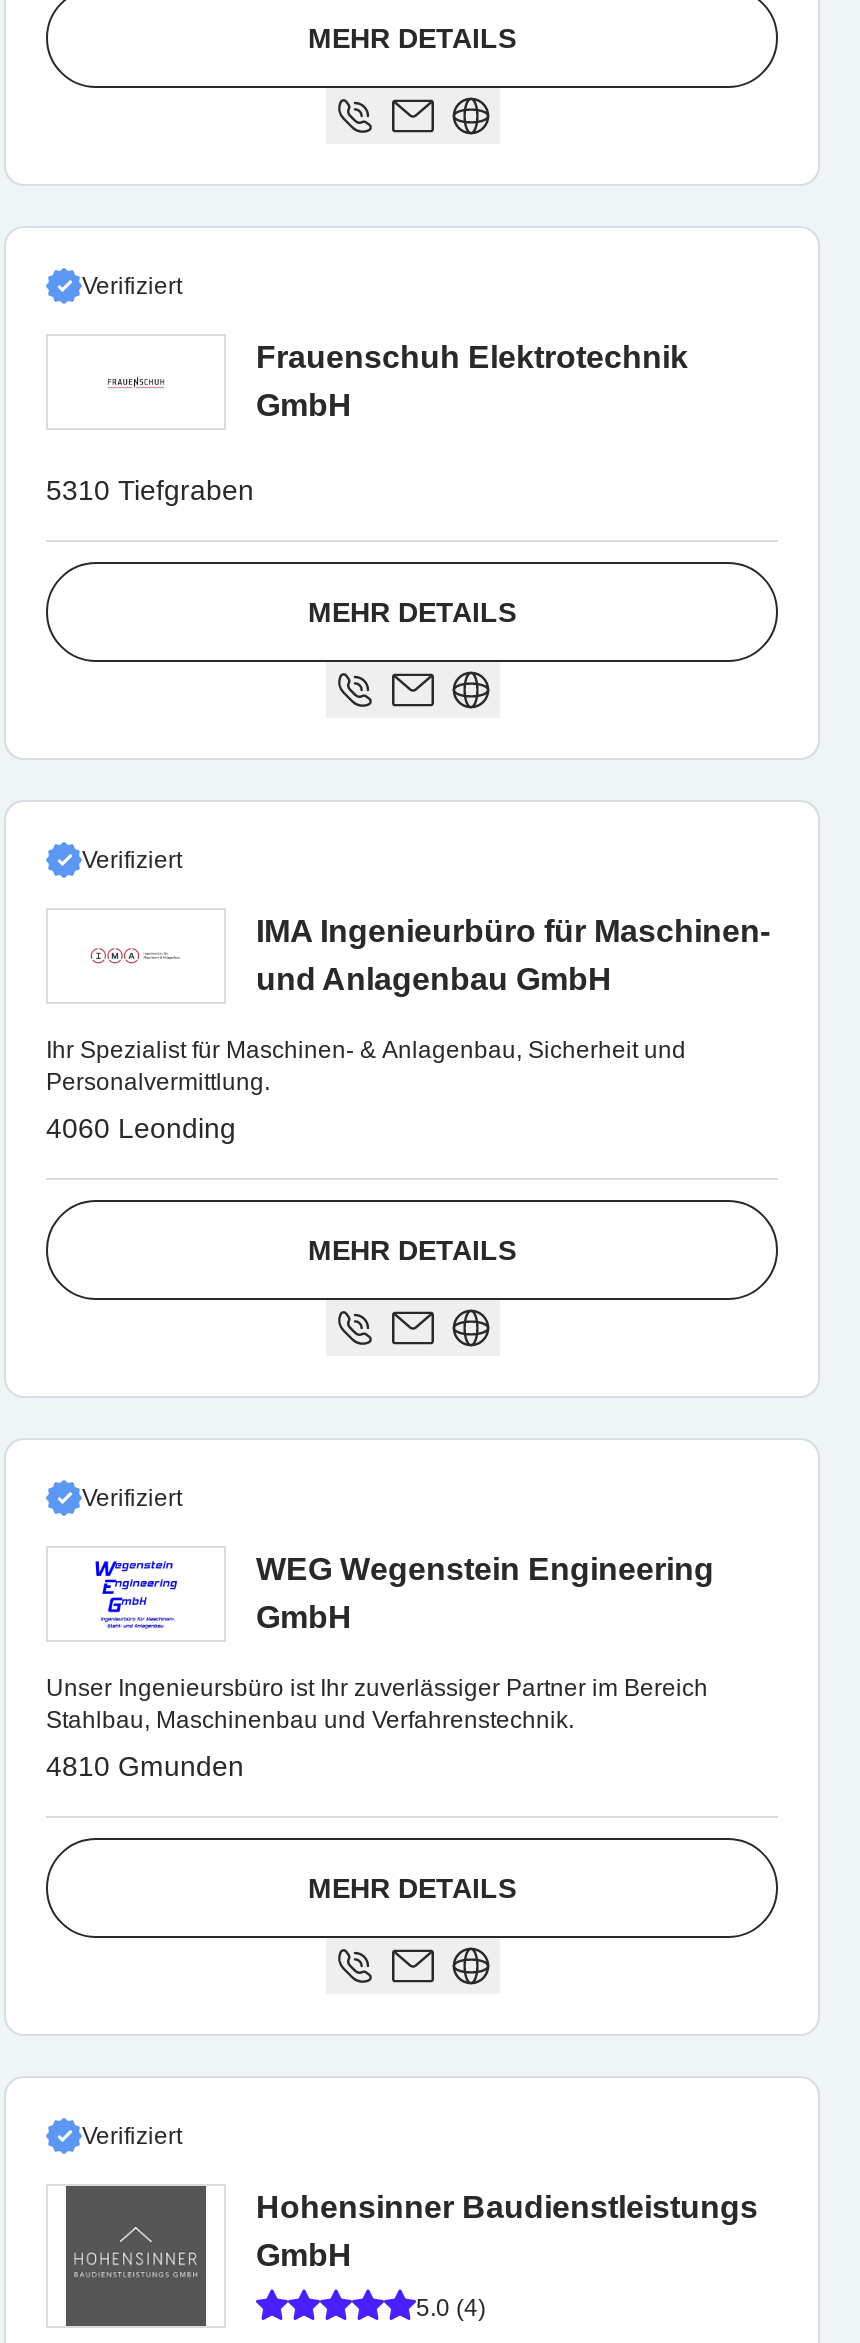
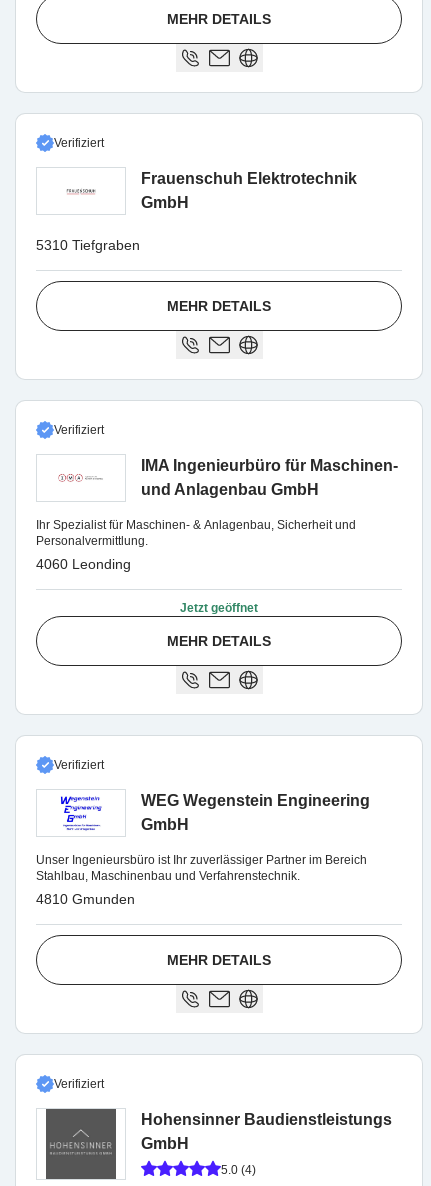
none -> [180,601,258,615] Jetzt geöffnet

